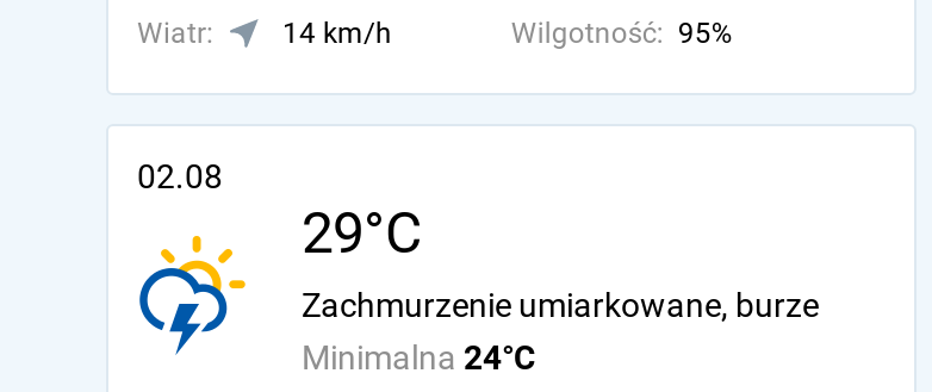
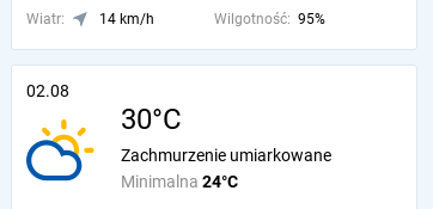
[137,200,423,357] [image] | 29°C -> [25,103,182,183] [image] | 30°C
[302,286,819,324] Zachmurzenie umiarkowane, burze -> [121,146,331,165] Zachmurzenie umiarkowane

